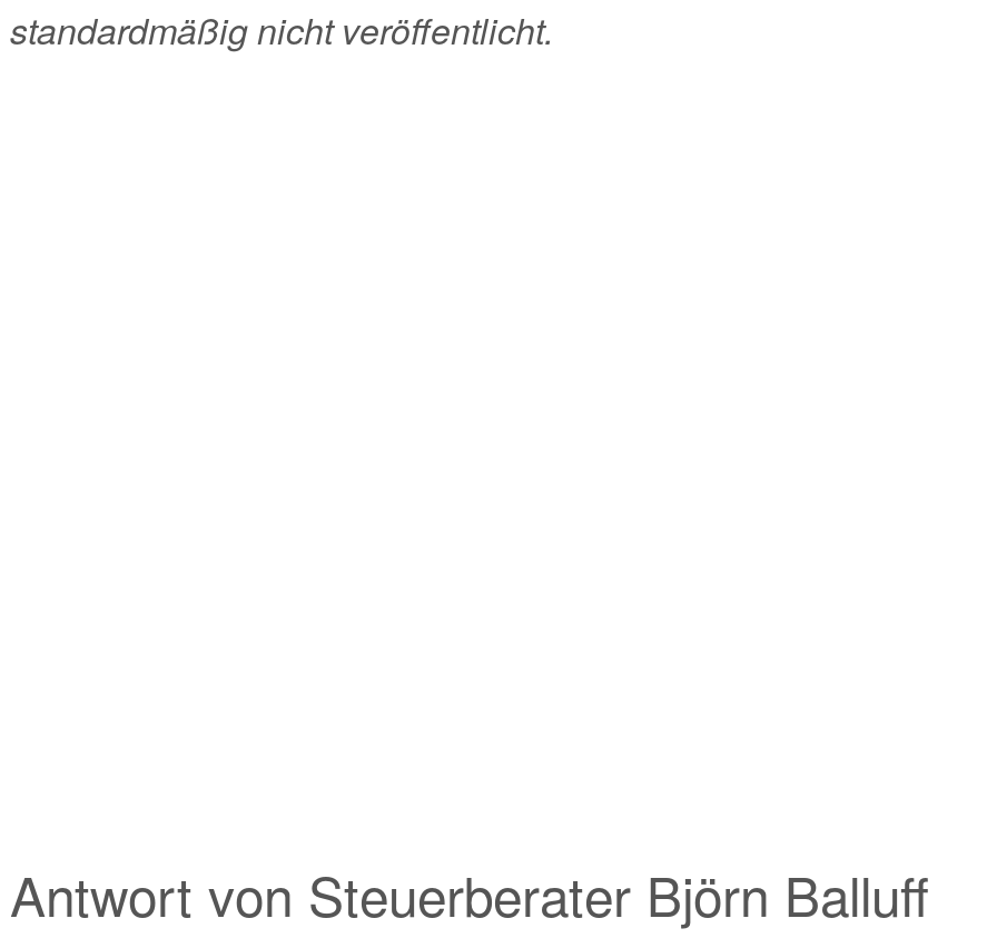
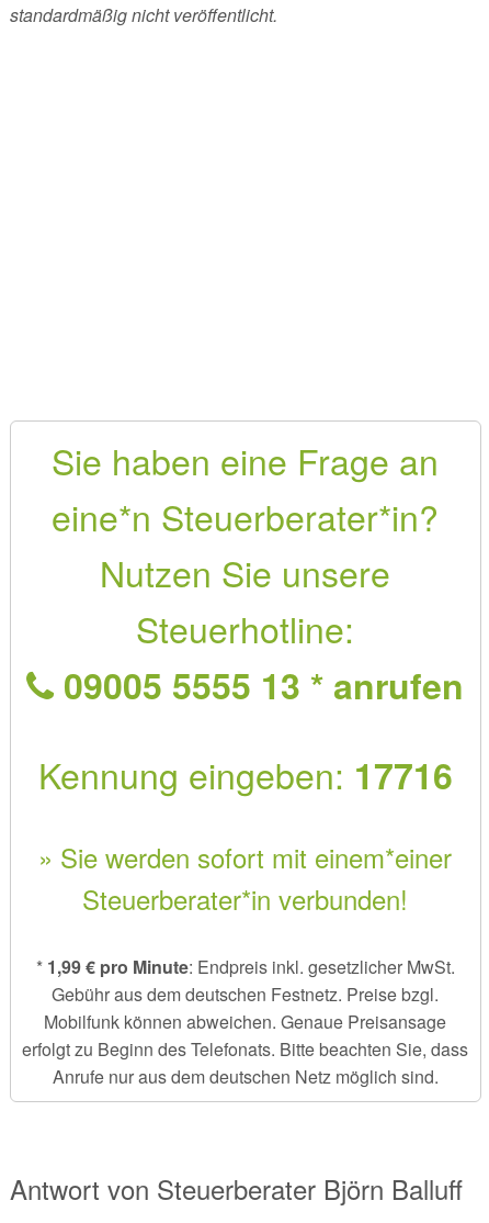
none -> [22,435,469,1089] Sie haben eine Frage an | eine*n Steuerberater*in? | Nutzen Sie unsere | Steuerhotline: | 09005 5555 13 * anrufen | Kennung eingeben: 17716 | » Sie werden sofort mit einem*einer | Steuerberater*in verbunden! | * 1,99 € pro Minute: Endpreis inkl. gesetzlicher MwSt. | Gebühr aus dem deutschen Festnetz. Preise bzgl. | Mobilfunk können abweichen. Genaue Preisansage | erfolgt zu Beginn des Telefonats. Bitte beachten Sie, dass | Anrufe nur aus dem deutschen Netz möglich sind.

